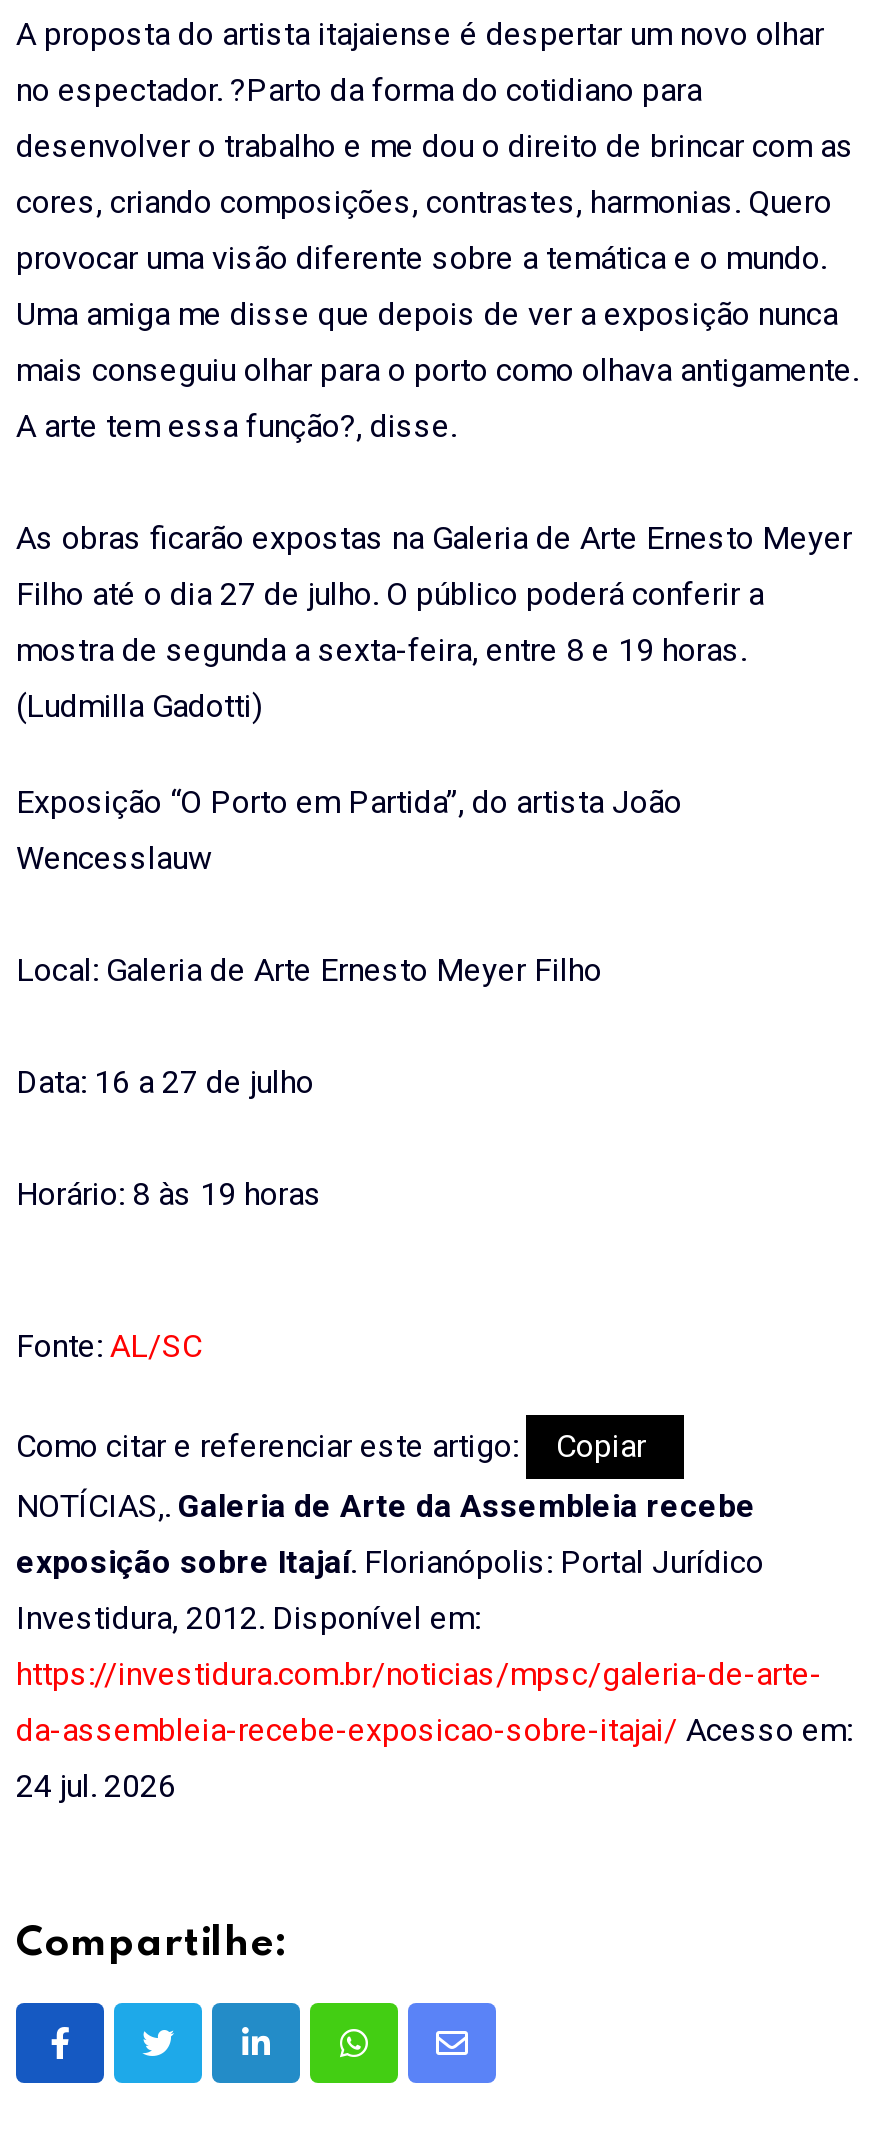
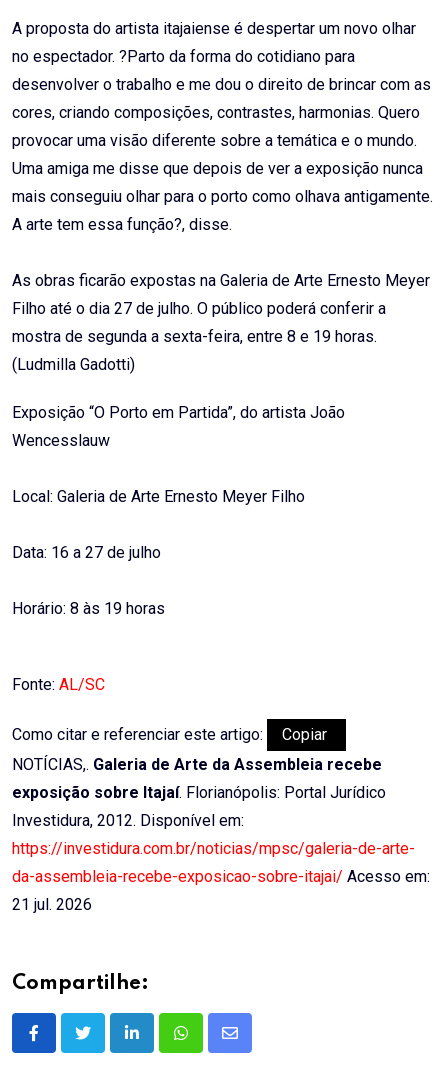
[16,1768,176,1806] 24 jul. 2026 -> [12,895,92,914] 21 jul. 2026

